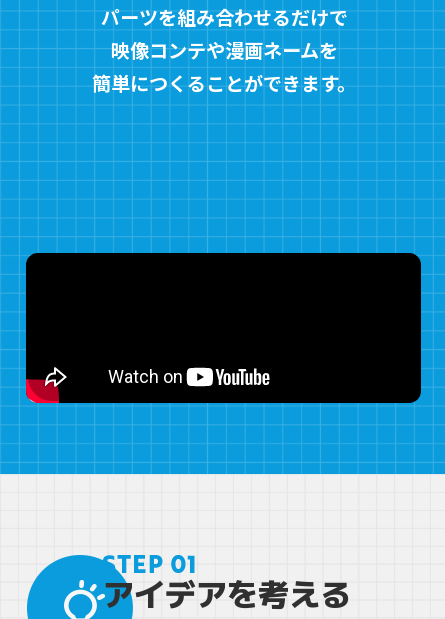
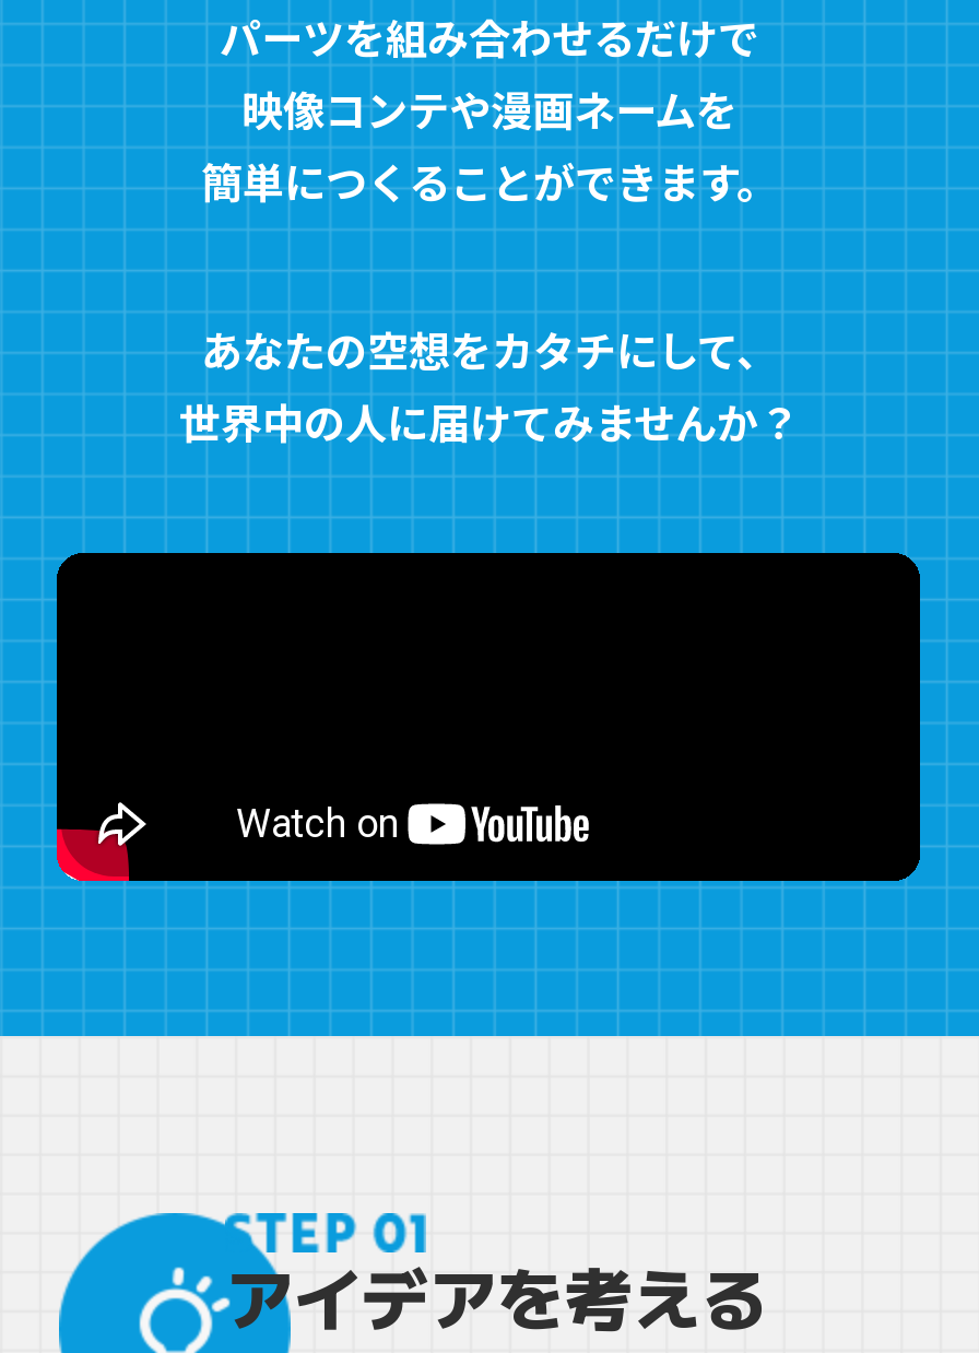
none -> [179,318,800,452] あなたの空想をカタチにして、 | 世界中の人に届けてみませんか？

